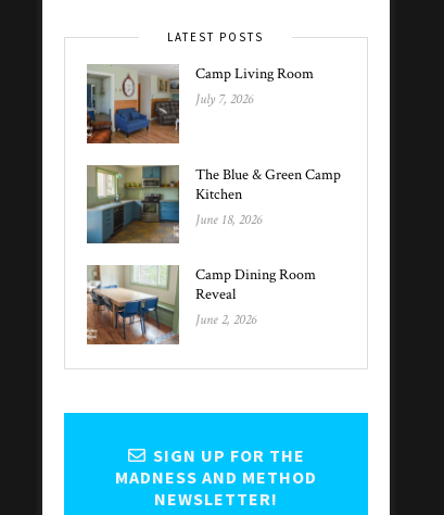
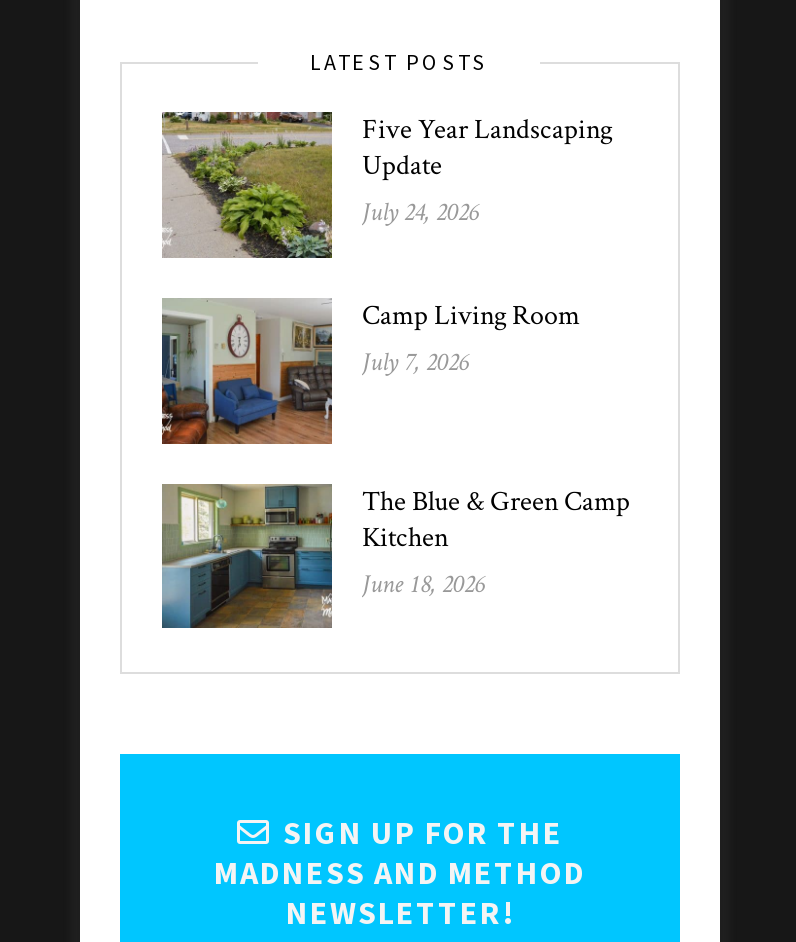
none -> [162,110,612,260] [image] | Five Year Landscaping | Update | July 24, 2026
moved [85,64,341,229] -> [158,297,630,601]: [image] | Camp Living Room | July 7, 2026 | The Blue & Green Camp | Kitchen | June 18, 2026
[86,265,316,346] [image] | Camp Dining Room | Reveal | June 2, 2026 -> none

